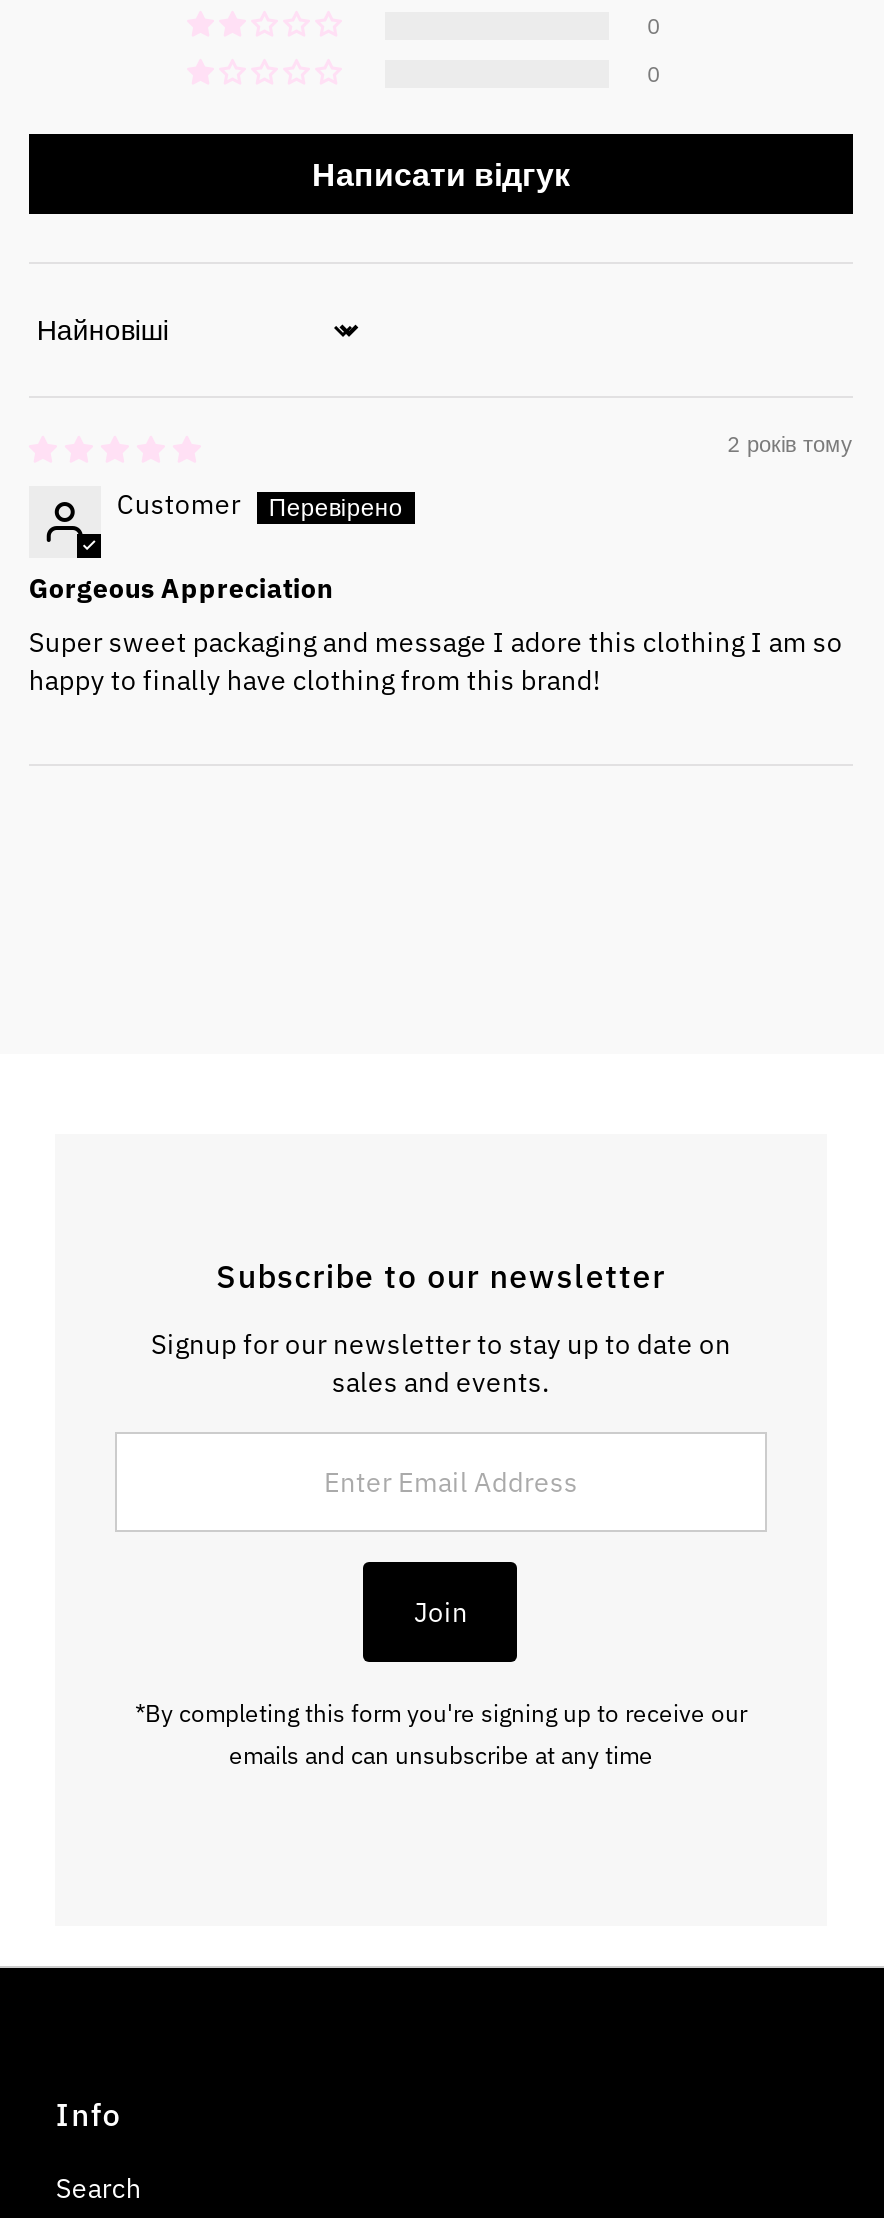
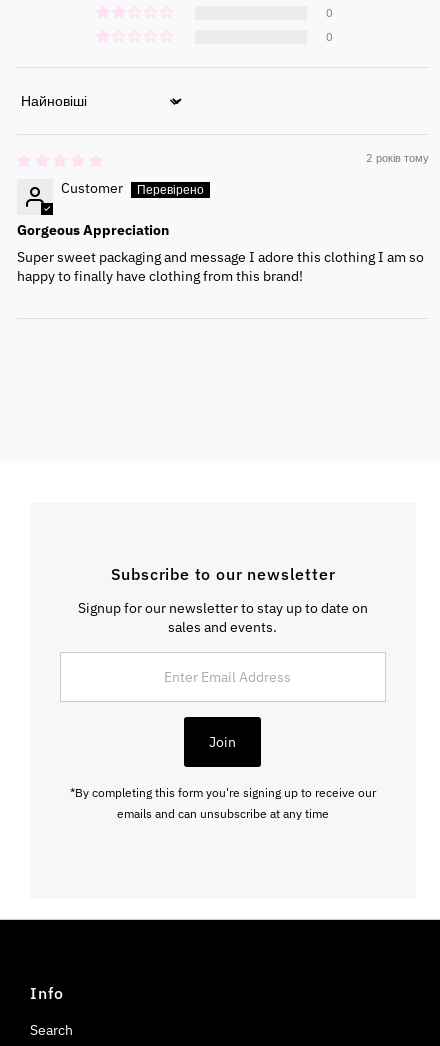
[312,154,570,194] Написати відгук -> none

